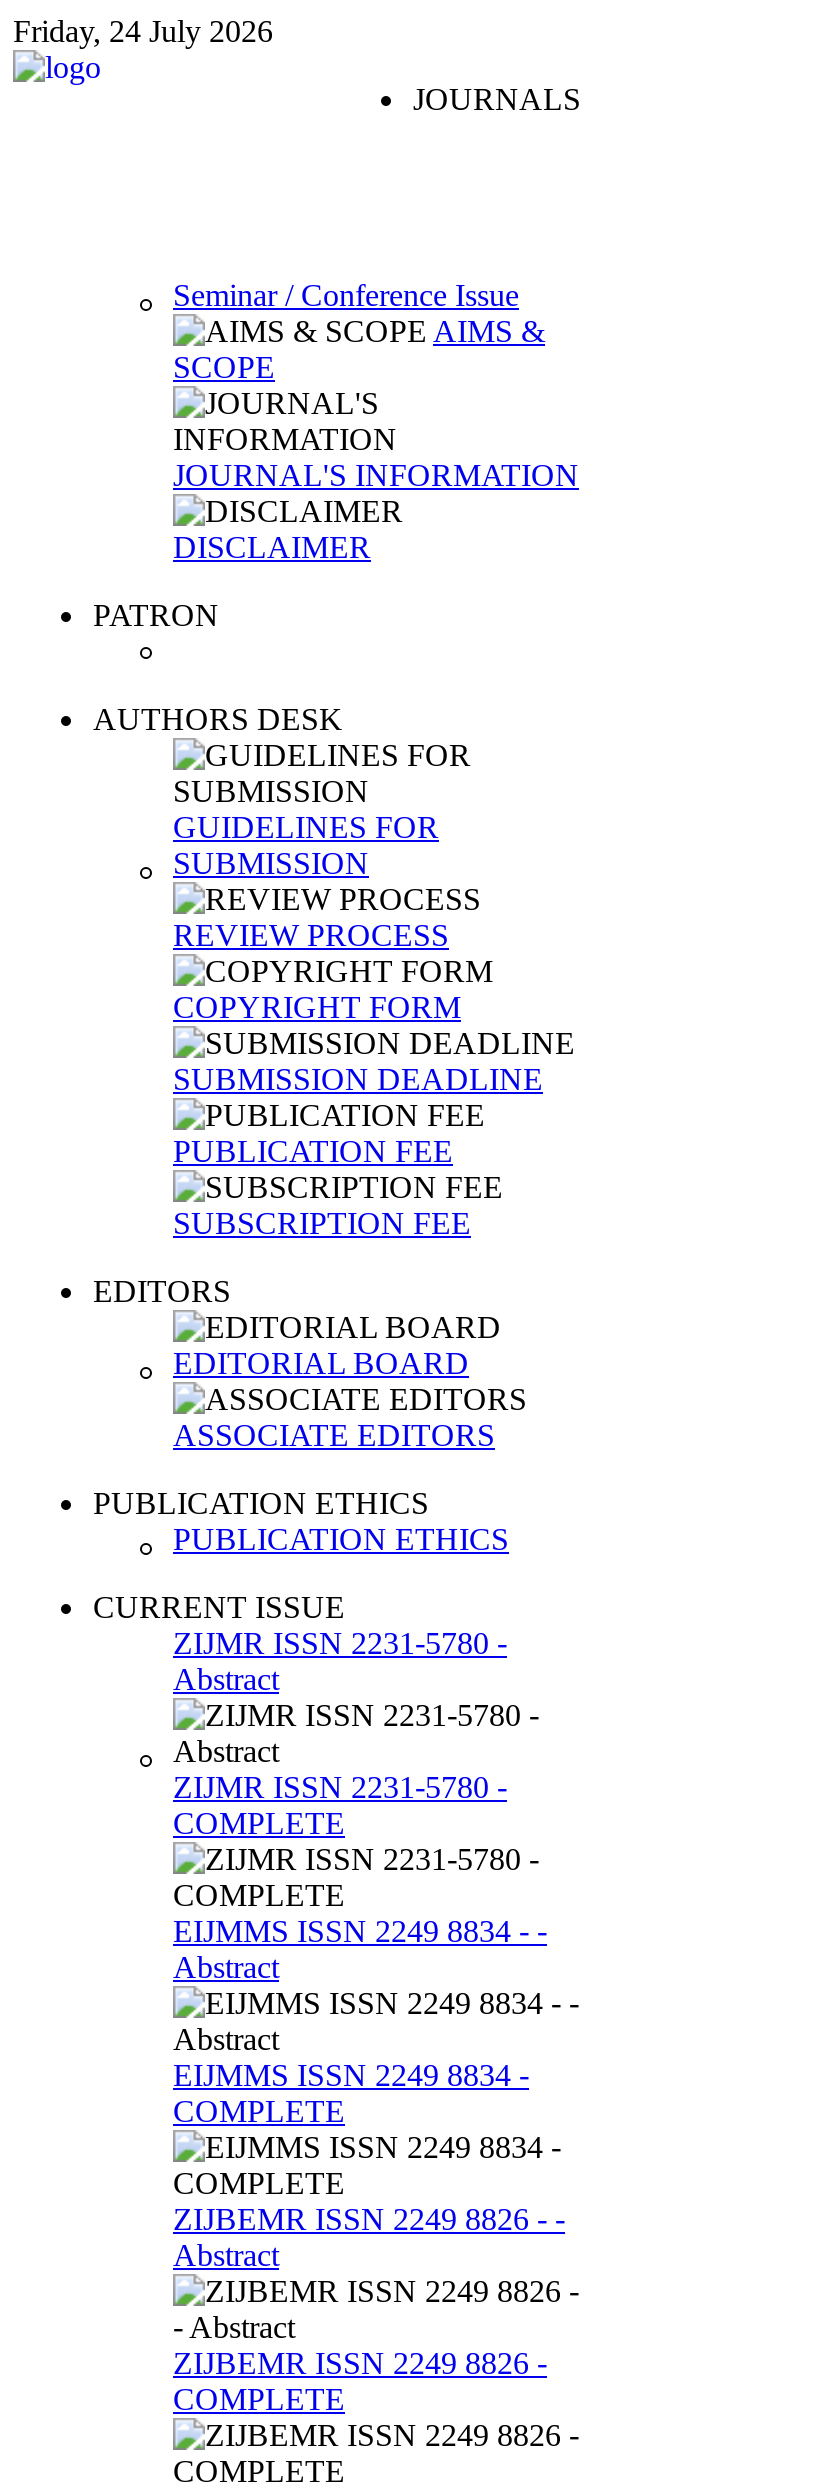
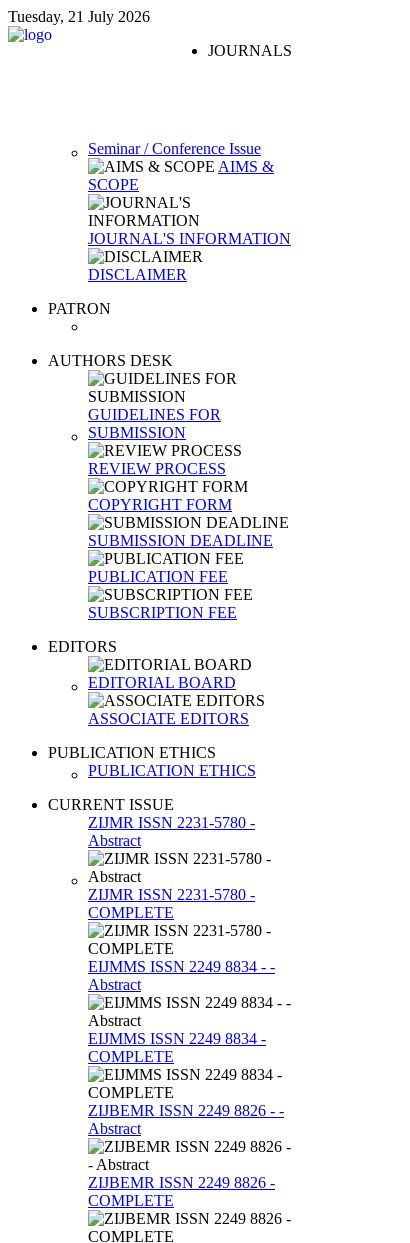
[13,14,273,48] Friday, 24 July 2026 -> [8,8,150,25] Tuesday, 21 July 2026

